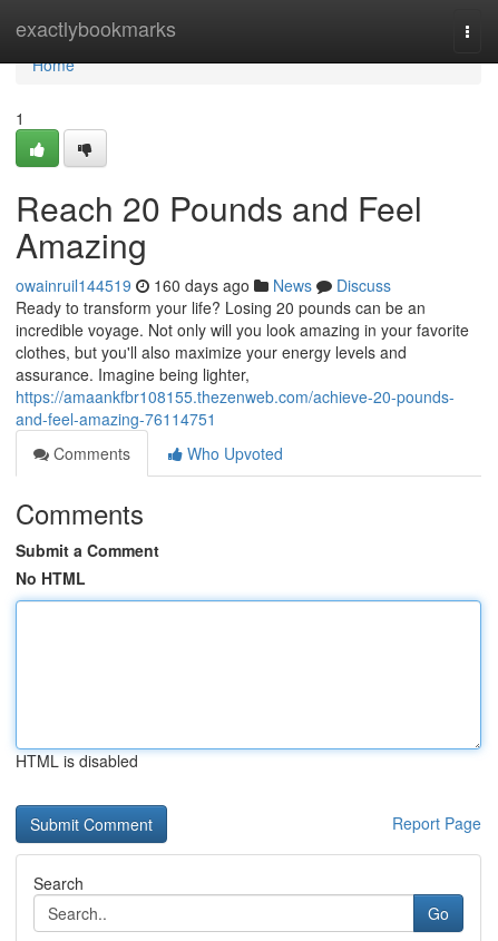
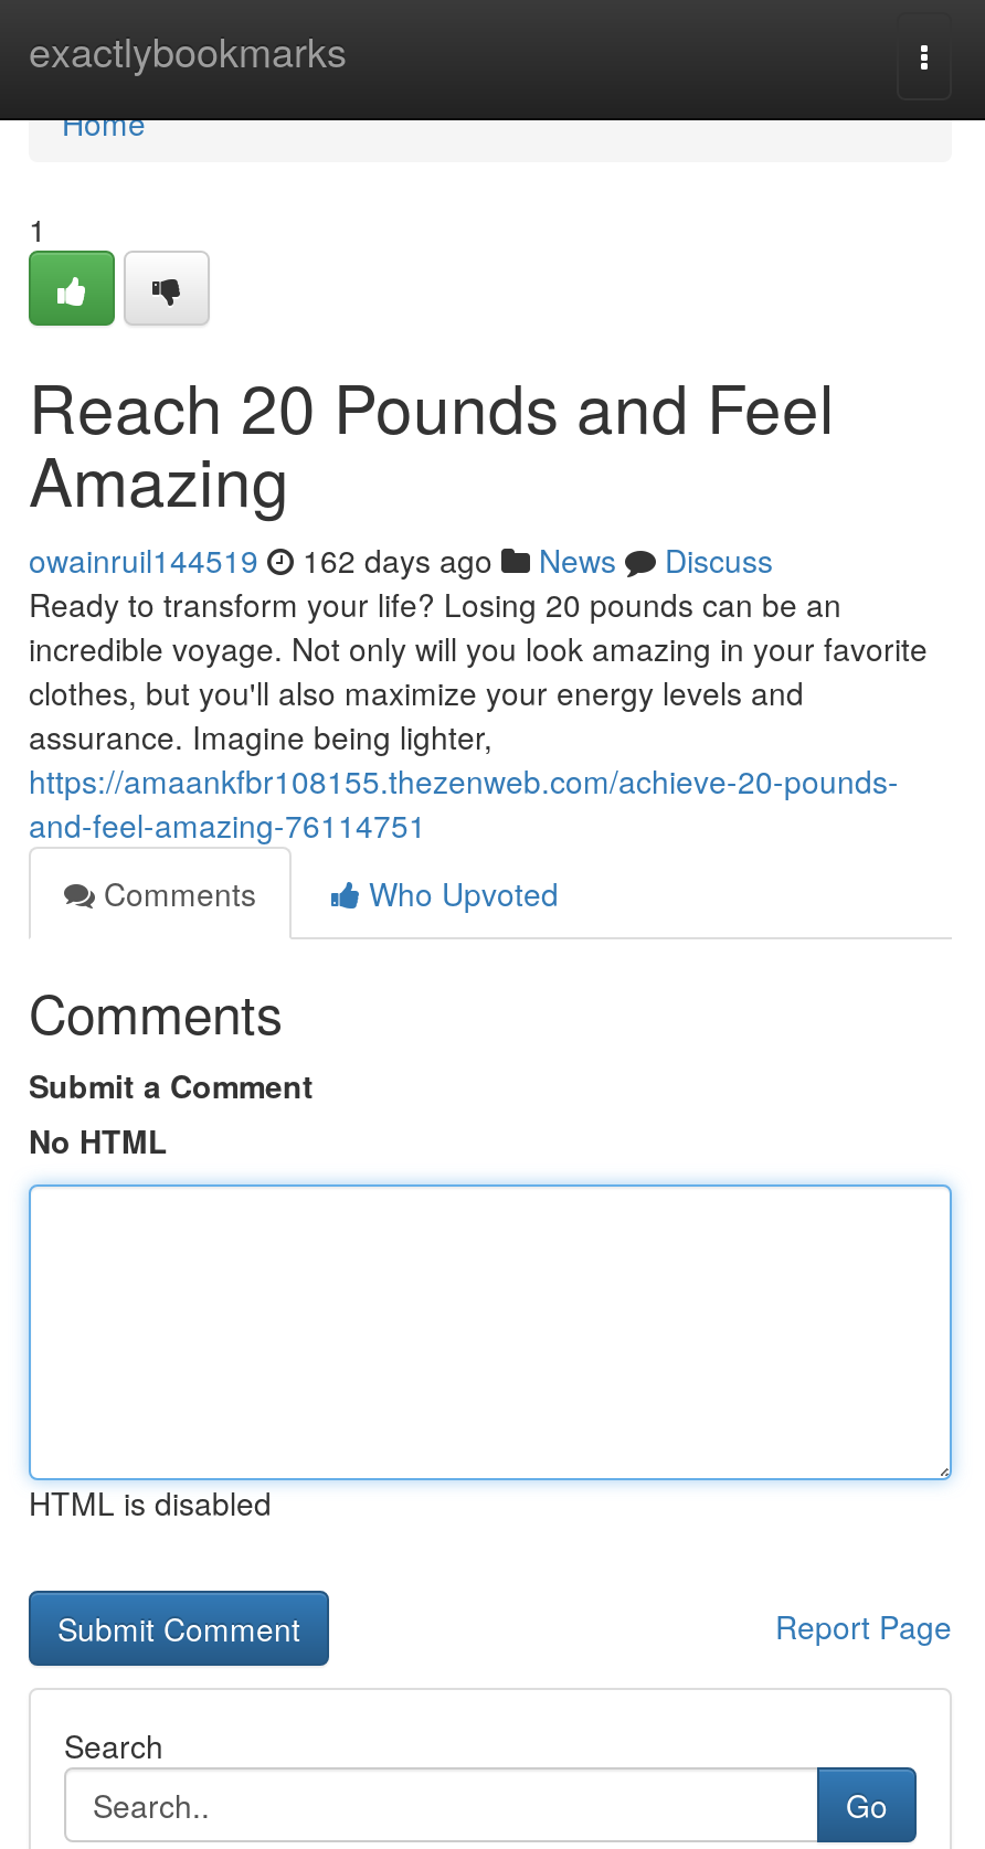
[16,274,391,296] owainruil144519 160 days ago News Discuss -> [29,538,773,582] owainruil144519 162 days ago News Discuss

